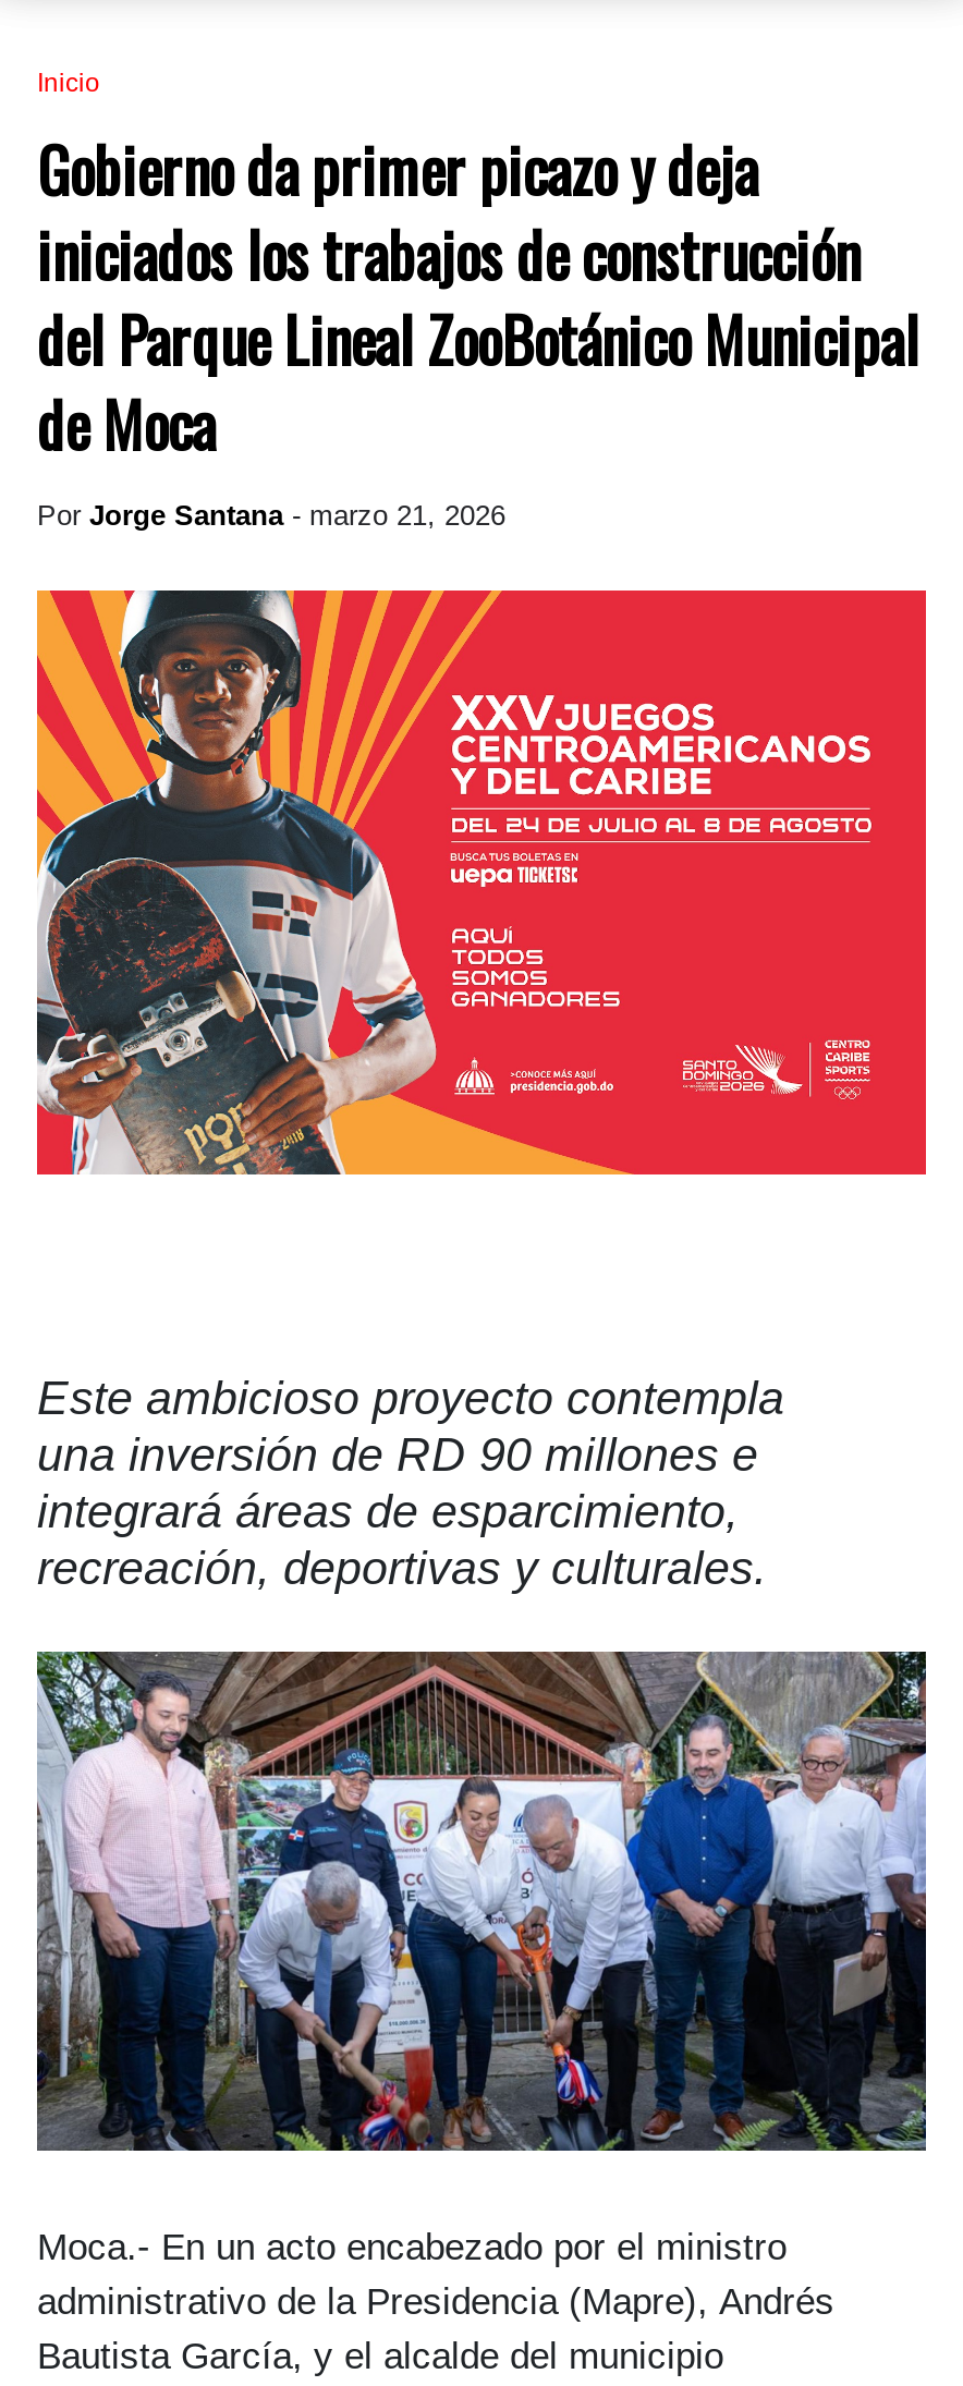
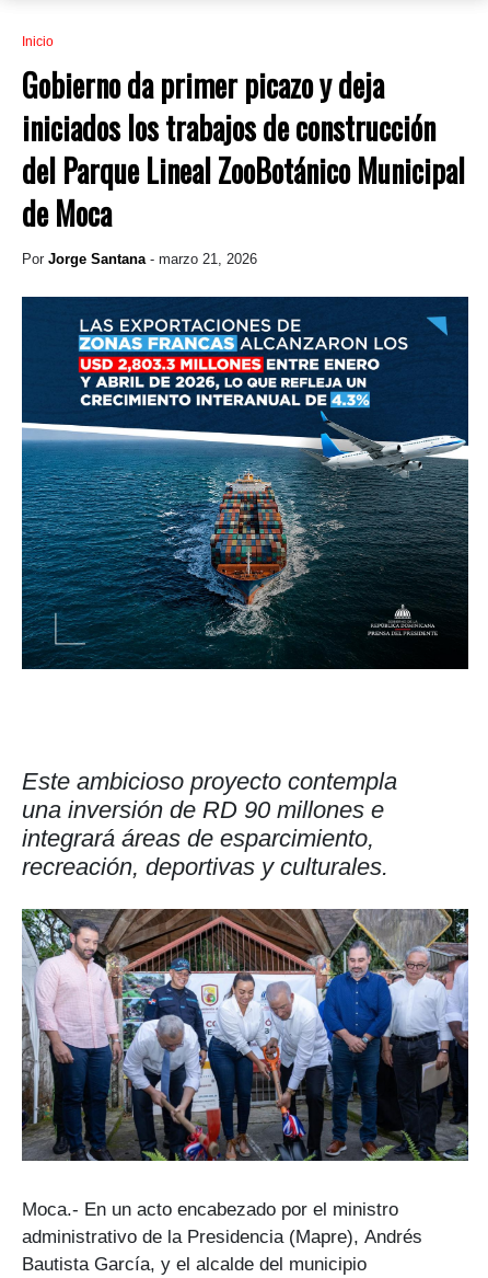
[35,588,928,1177] [image] -> [21,296,469,670] [image]

